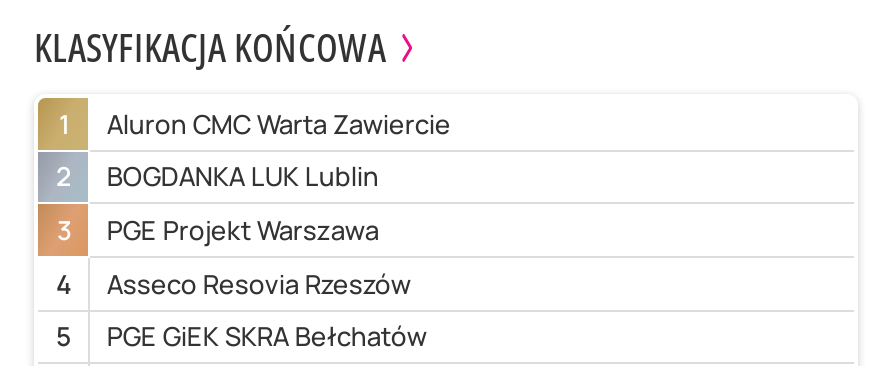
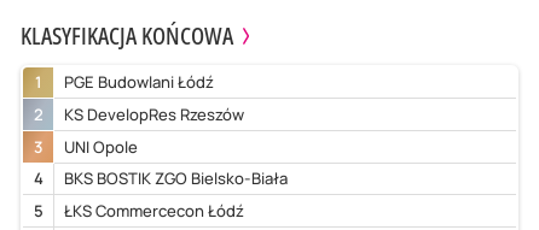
[107,106,451,142] Aluron CMC Warta Zawiercie -> [64,72,214,93] PGE Budowlani Łódź
[107,159,379,195] BOGDANKA LUK Lublin -> [64,104,244,125] KS DevelopRes Rzeszów
[107,212,379,248] PGE Projekt Warszawa -> [64,136,138,157] UNI Opole
[107,266,411,302] Asseco Resovia Rzeszów -> [64,168,288,190] BKS BOSTIK ZGO Bielsko-Biała
[107,319,427,355] PGE GiEK SKRA Bełchatów -> [64,200,244,222] ŁKS Commercecon Łódź

